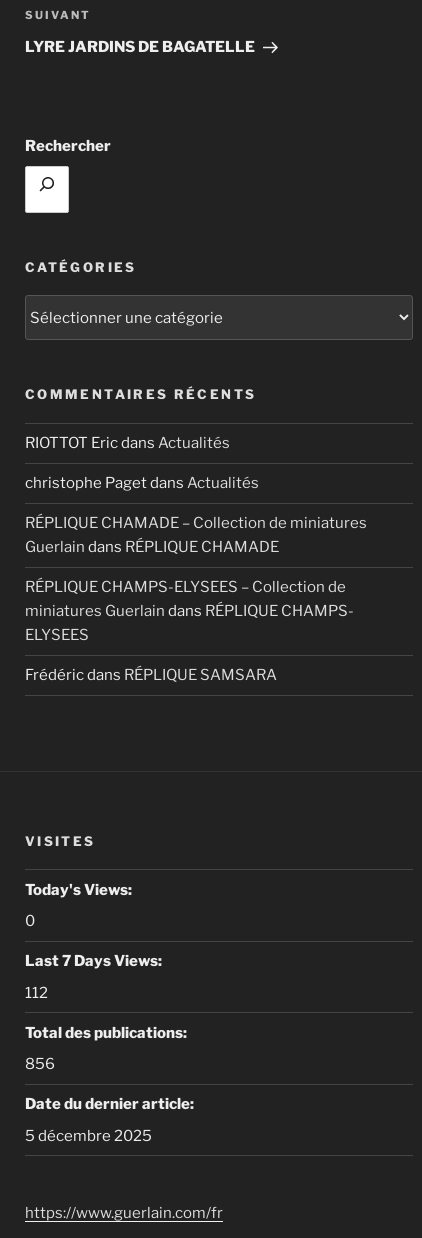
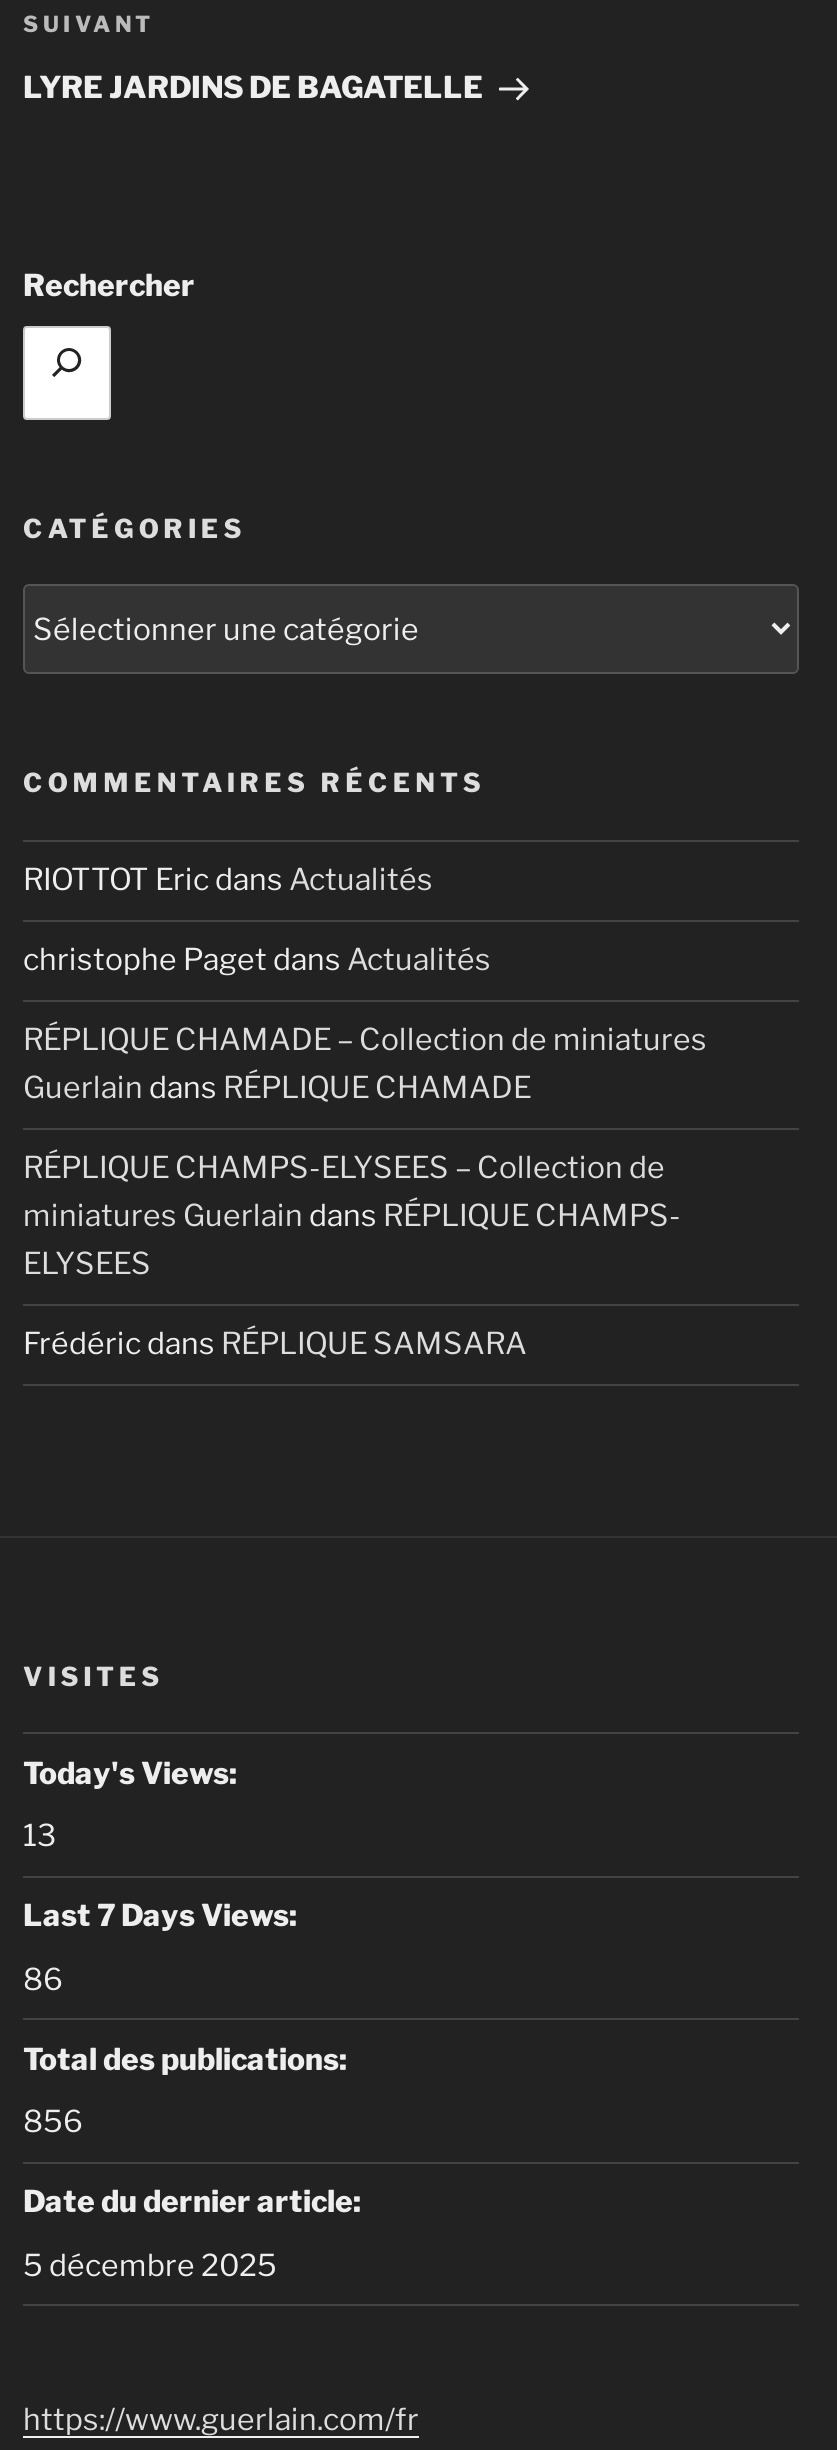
[25,912,35,930] 0 -> [23,1819,57,1855] 13
[25,984,48,1002] 112 -> [23,1962,63,1998] 86

